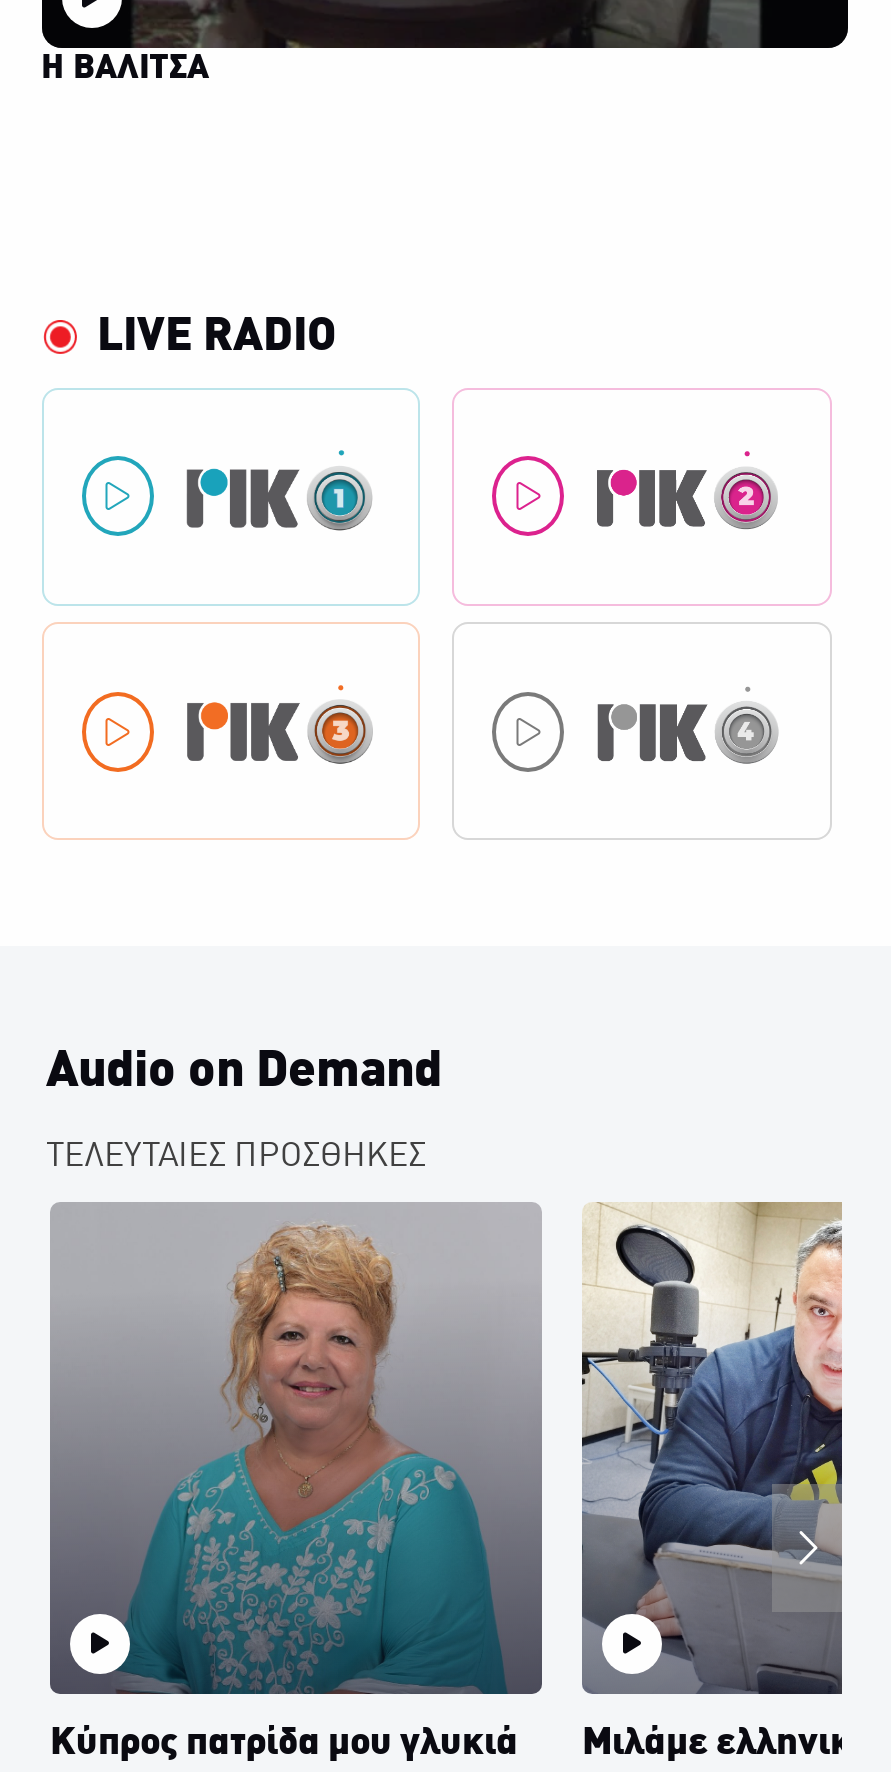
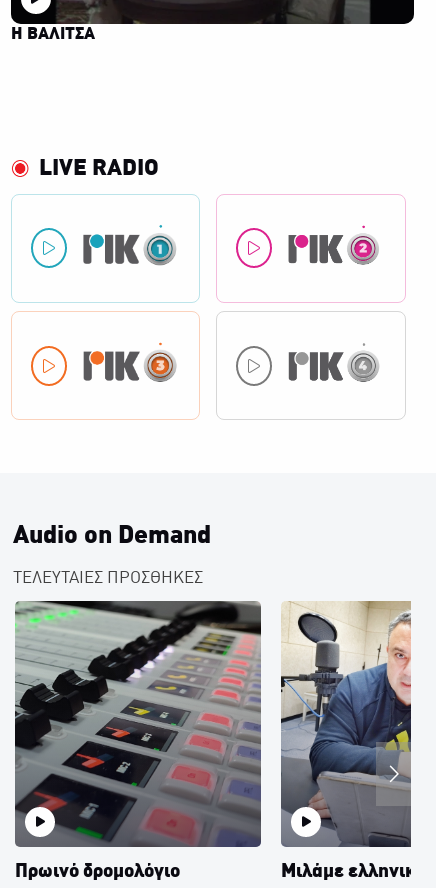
[50,1204,540,1761] [image] | Κύπρος πατρίδα μου γλυκιά -> [15,601,261,880] [image] | Πρωινό δρομολόγιο

